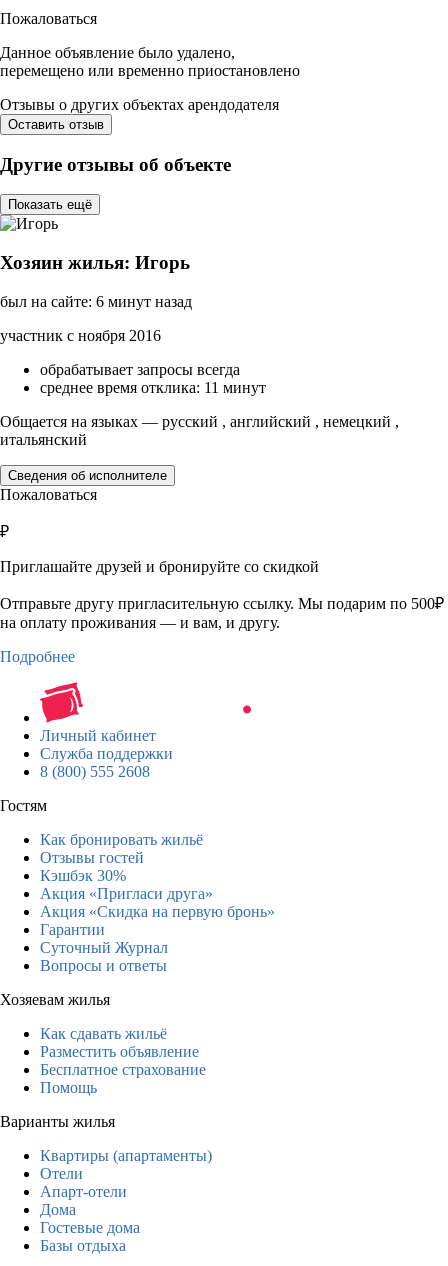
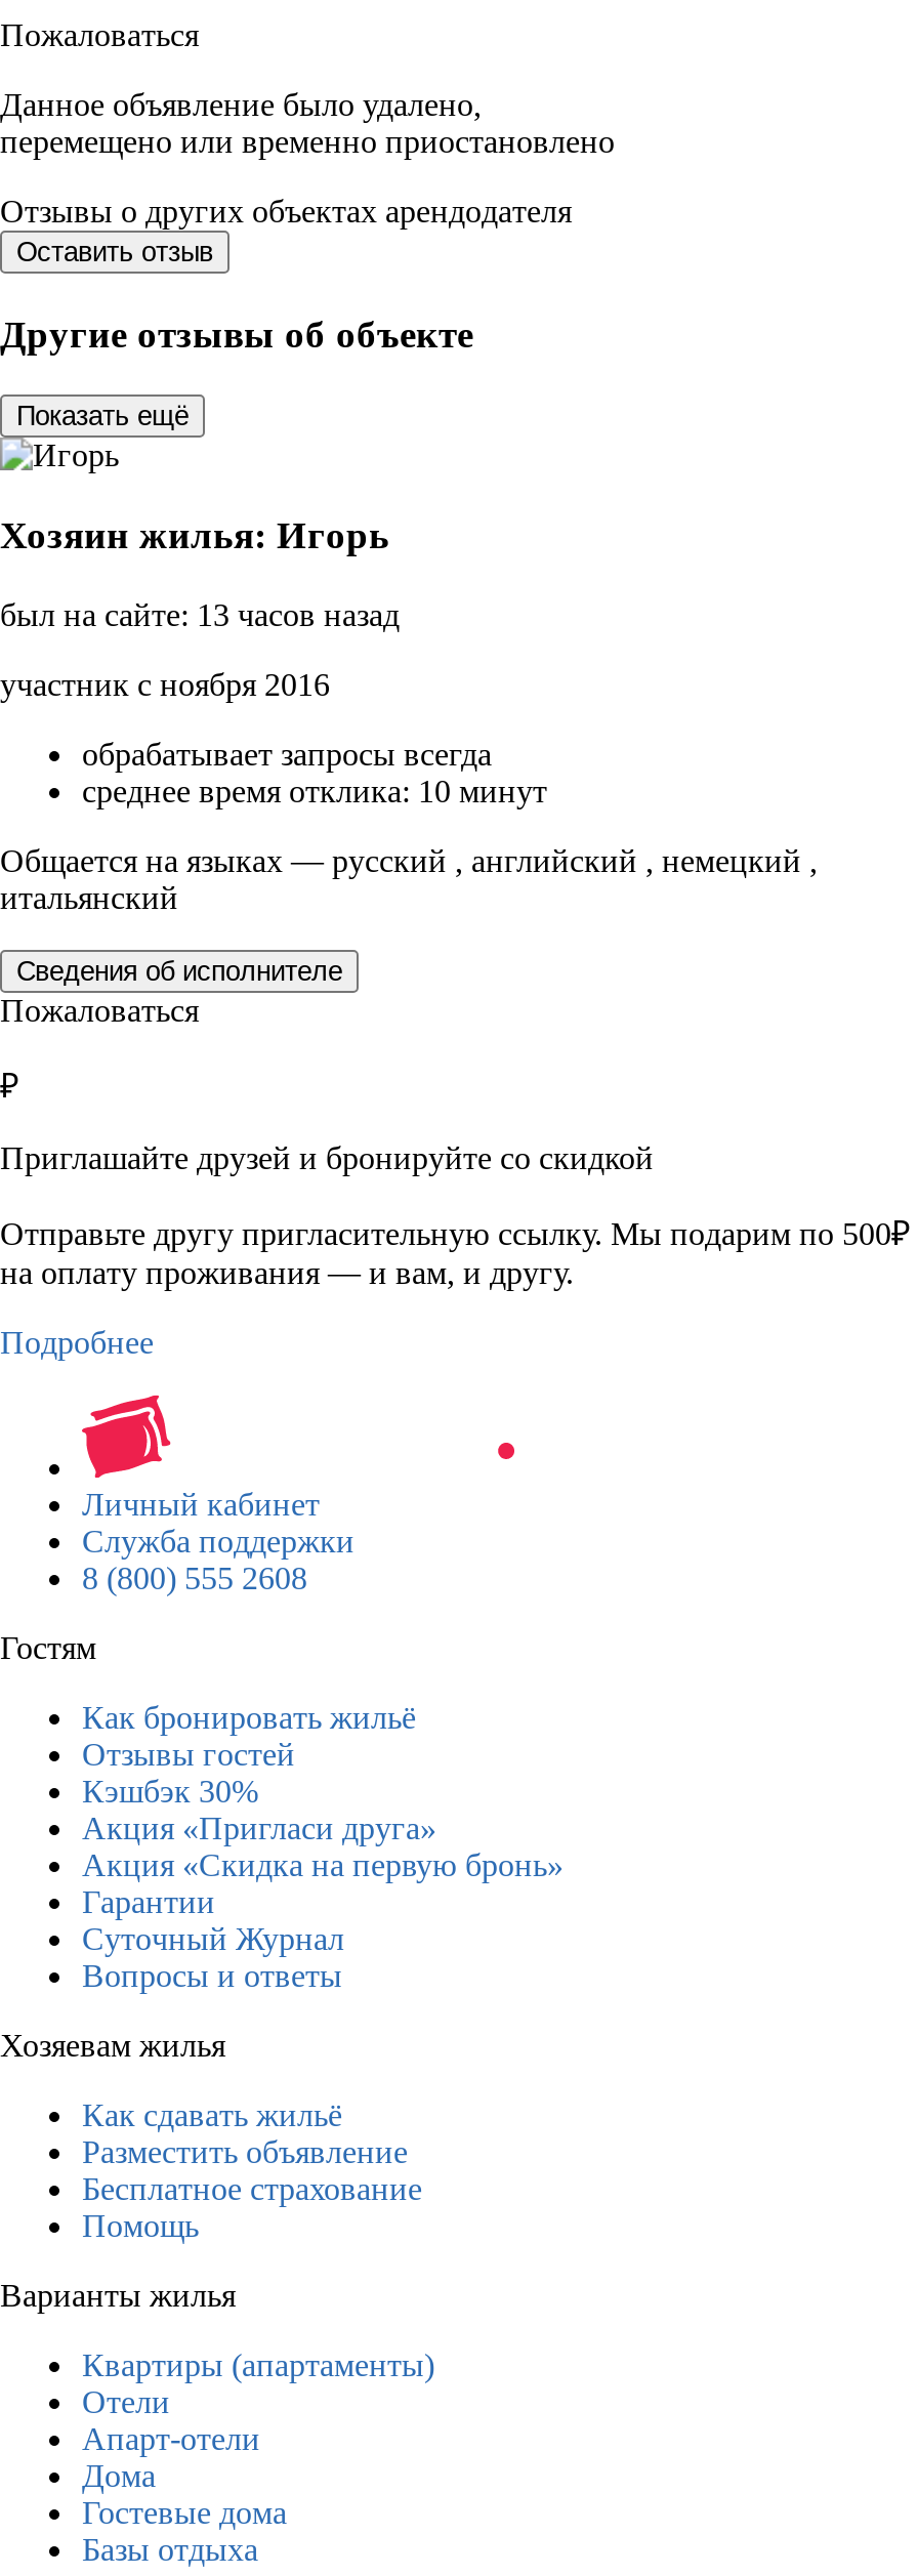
[0,293,192,310] был на сайте: 6 минут назад -> [0,597,400,632] был на сайте: 13 часов назад
[40,379,266,396] среднее время отклика: 11 минут -> [82,773,547,808] среднее время отклика: 10 минут

